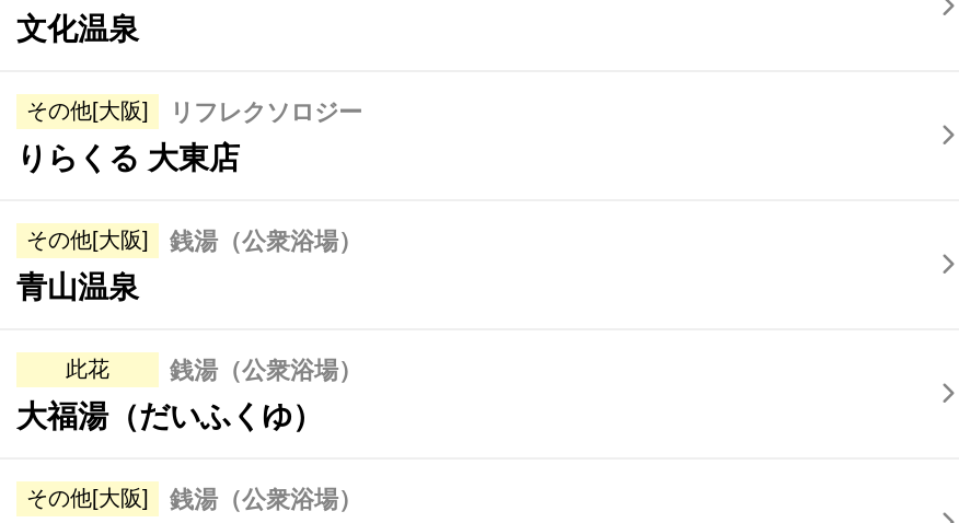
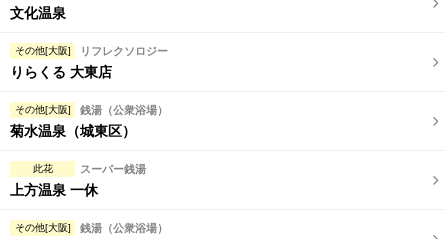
[16,269,139,304] 青山温泉 -> [10,123,136,139] 菊水温泉（城東区）
[16,357,362,433] 銭湯（公衆浴場） | 大福湯（だいふくゆ） -> [10,163,146,198] スーパー銭湯 | 上方温泉 一休

